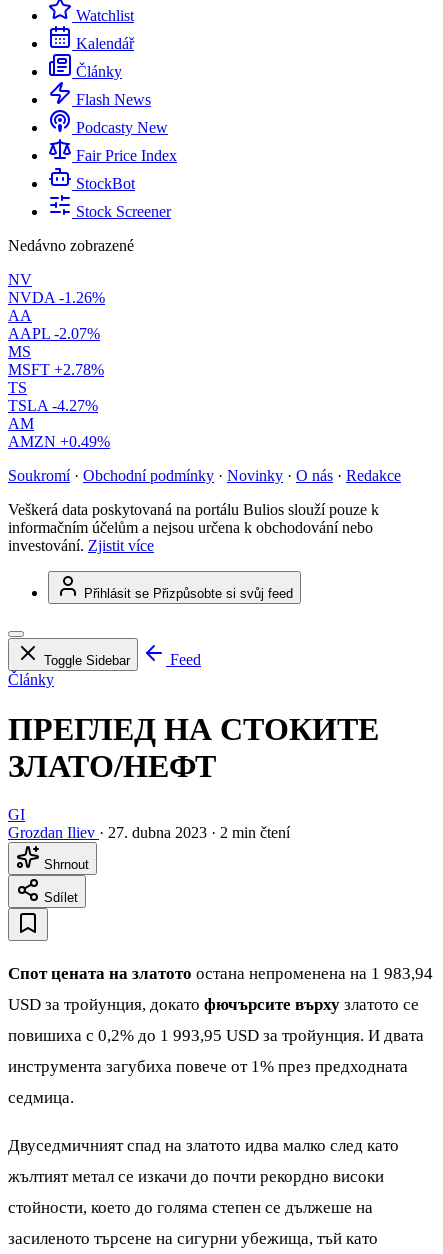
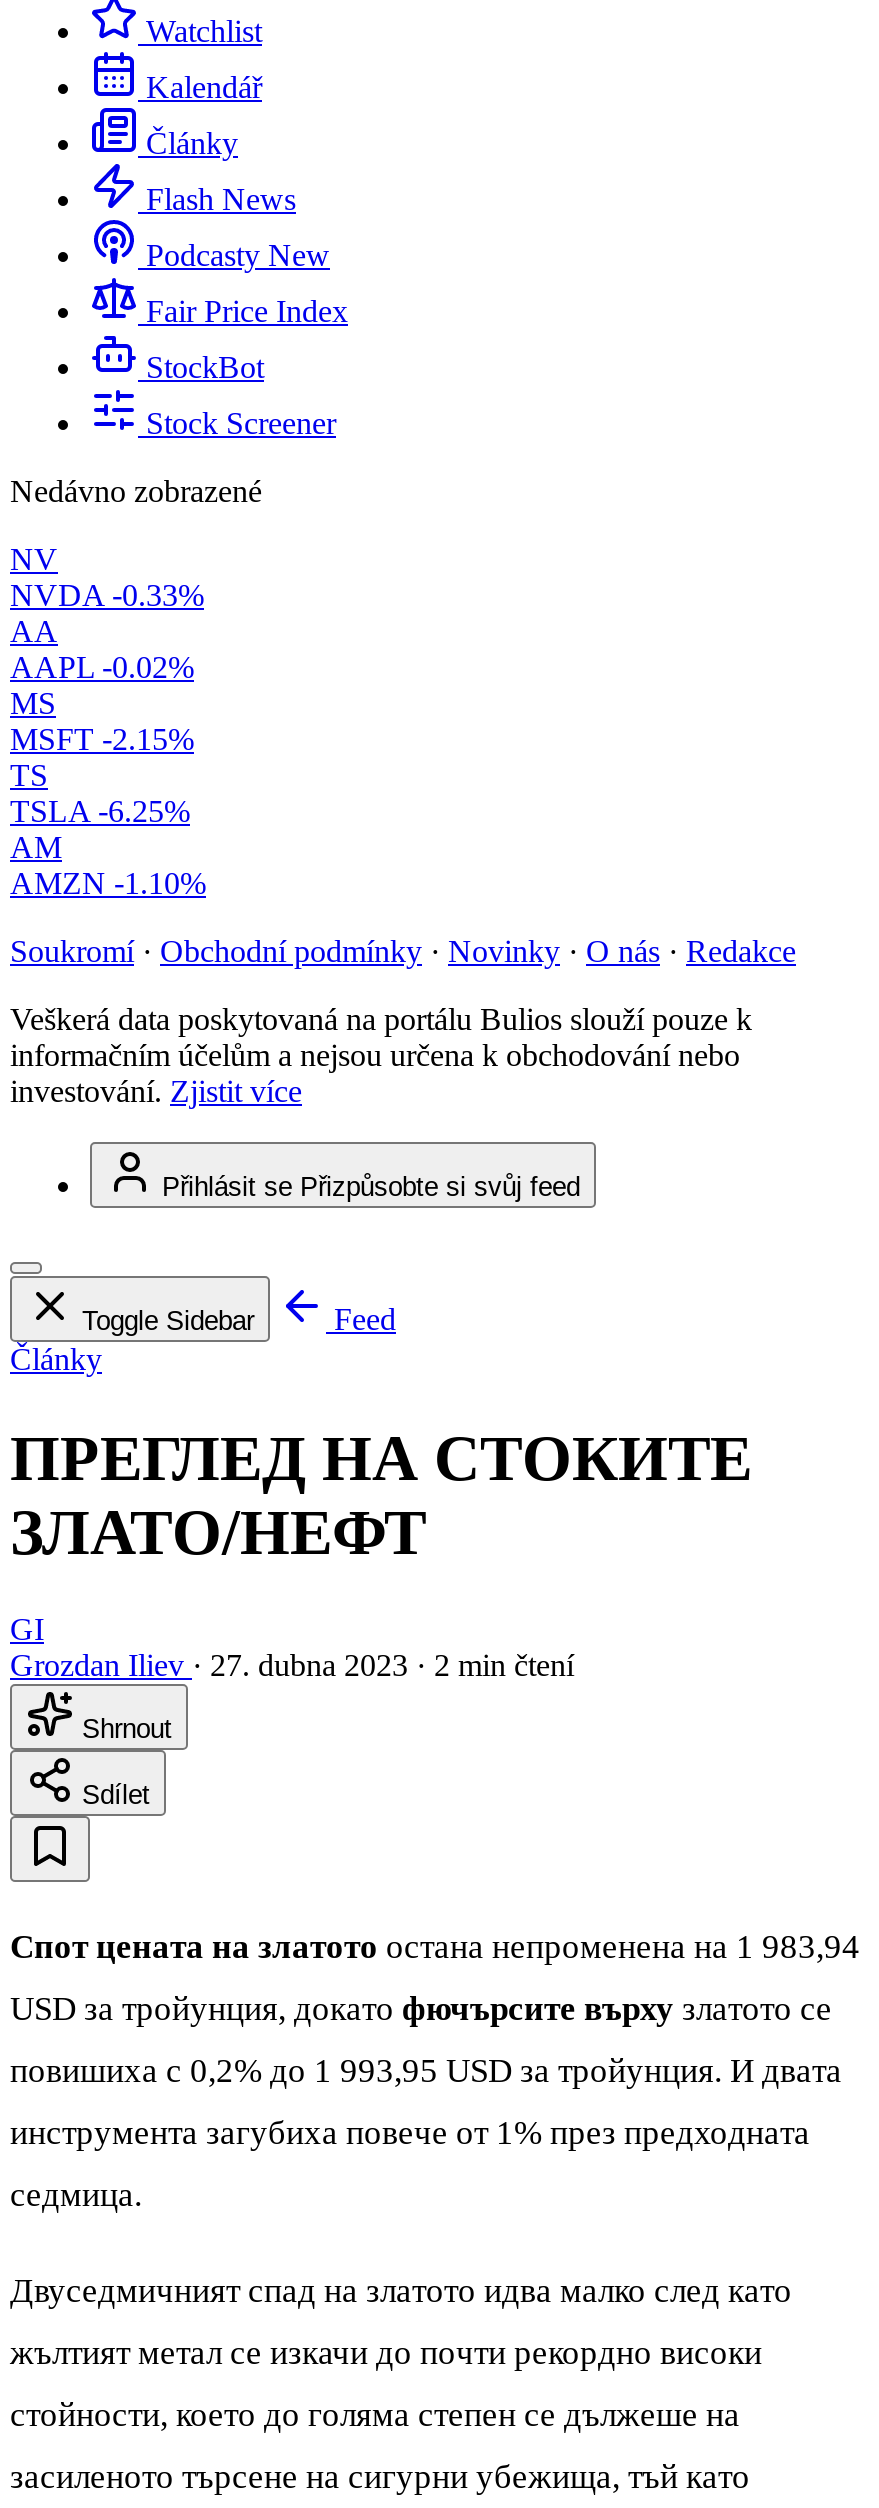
[8,289,105,306] NVDA -1.26% -> [10,578,204,612] NVDA -0.33%
[8,325,100,342] AAPL -2.07% -> [10,650,194,684] AAPL -0.02%
[8,361,104,378] MSFT +2.78% -> [10,722,194,756] MSFT -2.15%
[8,397,98,414] TSLA -4.27% -> [10,794,190,828] TSLA -6.25%
[8,433,110,450] AMZN +0.49% -> [10,866,206,900] AMZN -1.10%

